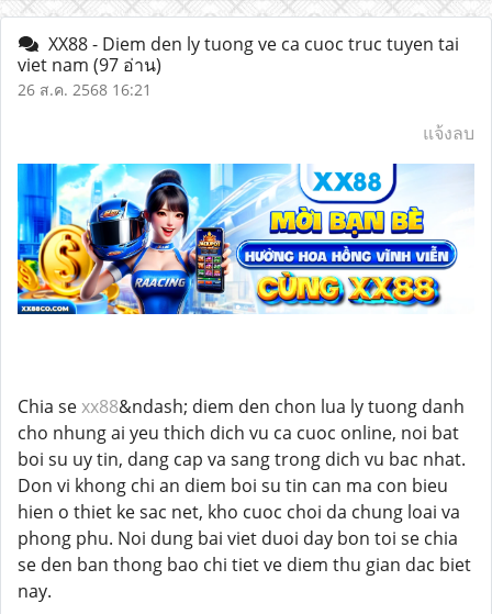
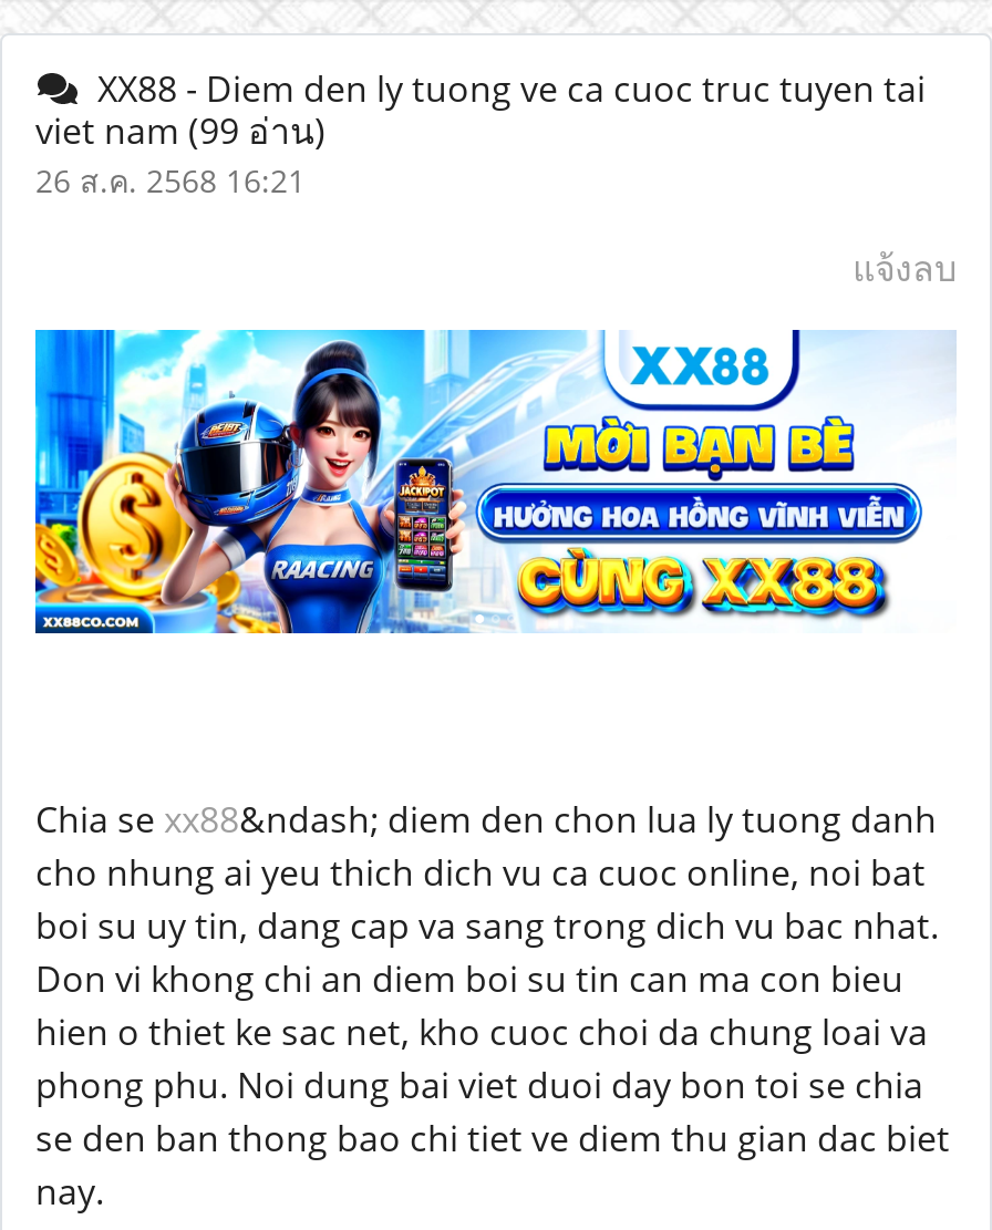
[18,53,161,77] viet nam (97 อ่าน) -> [35,106,325,155] viet nam (99 อ่าน)

